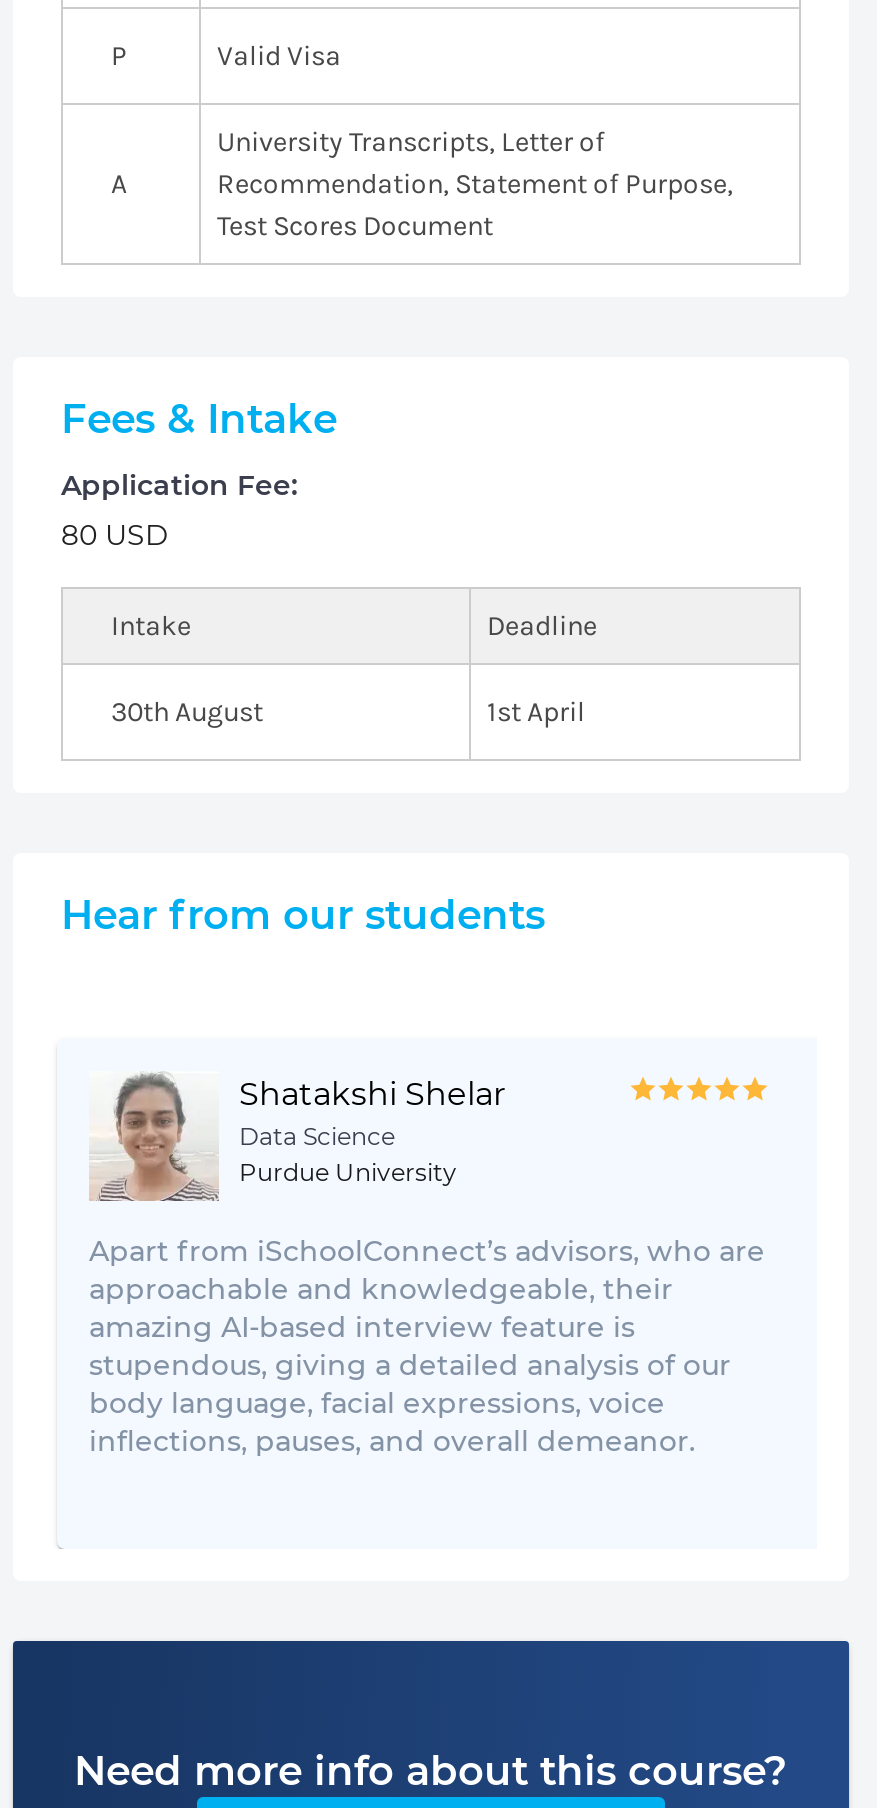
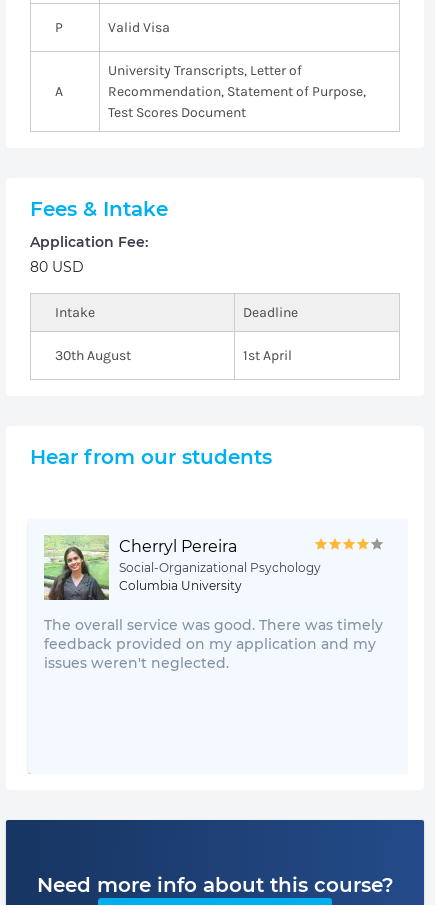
[89,1073,505,1201] [image] | Shatakshi Shelar | Data Science | Purdue University -> [43,535,321,601] [image] | Cherryl Pereira | Social-Organizational Psychology | Columbia University
[89,1233,765,1459] Apart from iSchoolConnect’s advisors, who are | approachable and knowledgeable, their | amazing AI-based interview feature is | stupendous, giving a detailed analysis of our | body language, facial expressions, voice | inflections, pauses, and overall demeanor. -> [44,616,383,672] The overall service was good. There was timely | feedback provided on my application and my | issues weren't neglected.

